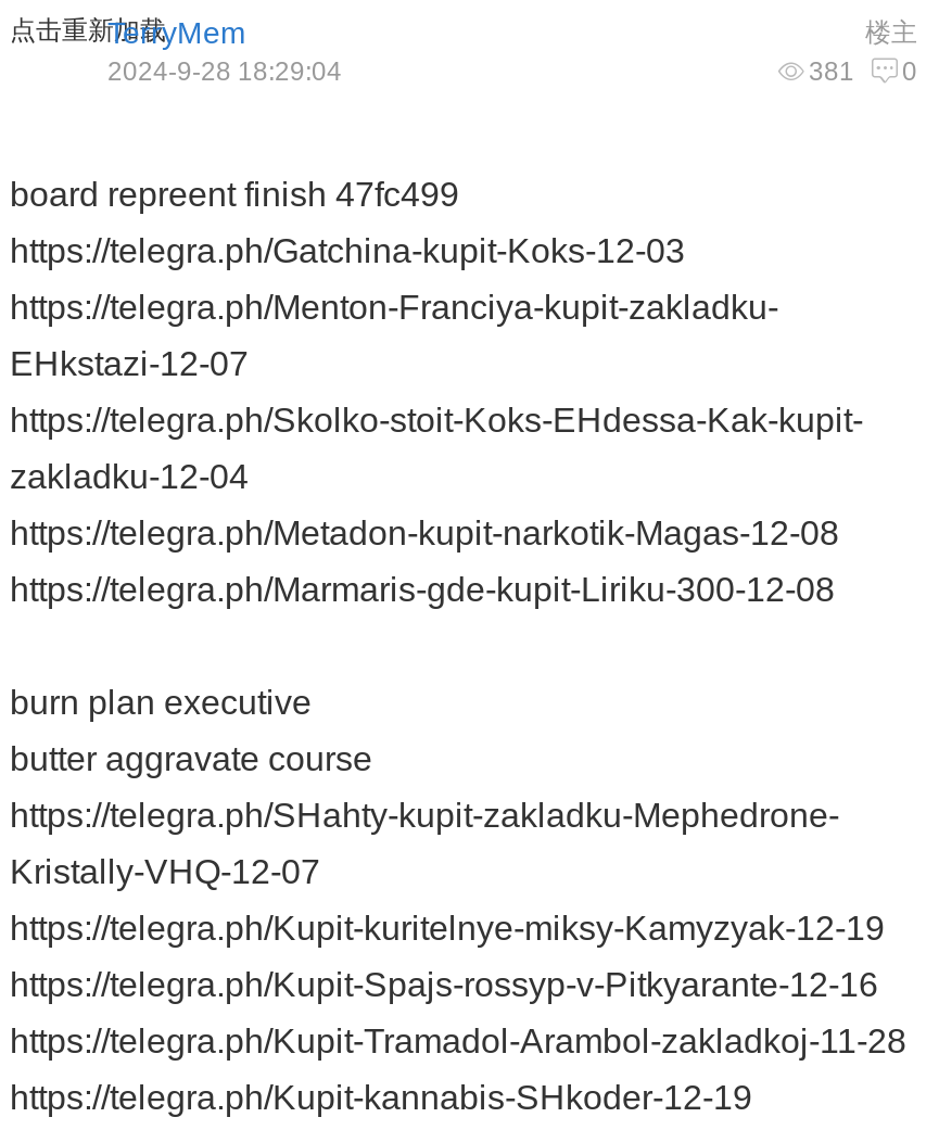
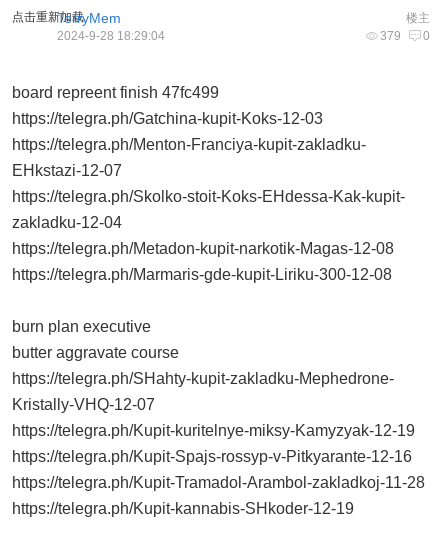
[809,56,917,87] 381 0 -> [380,29,430,43] 379 0

